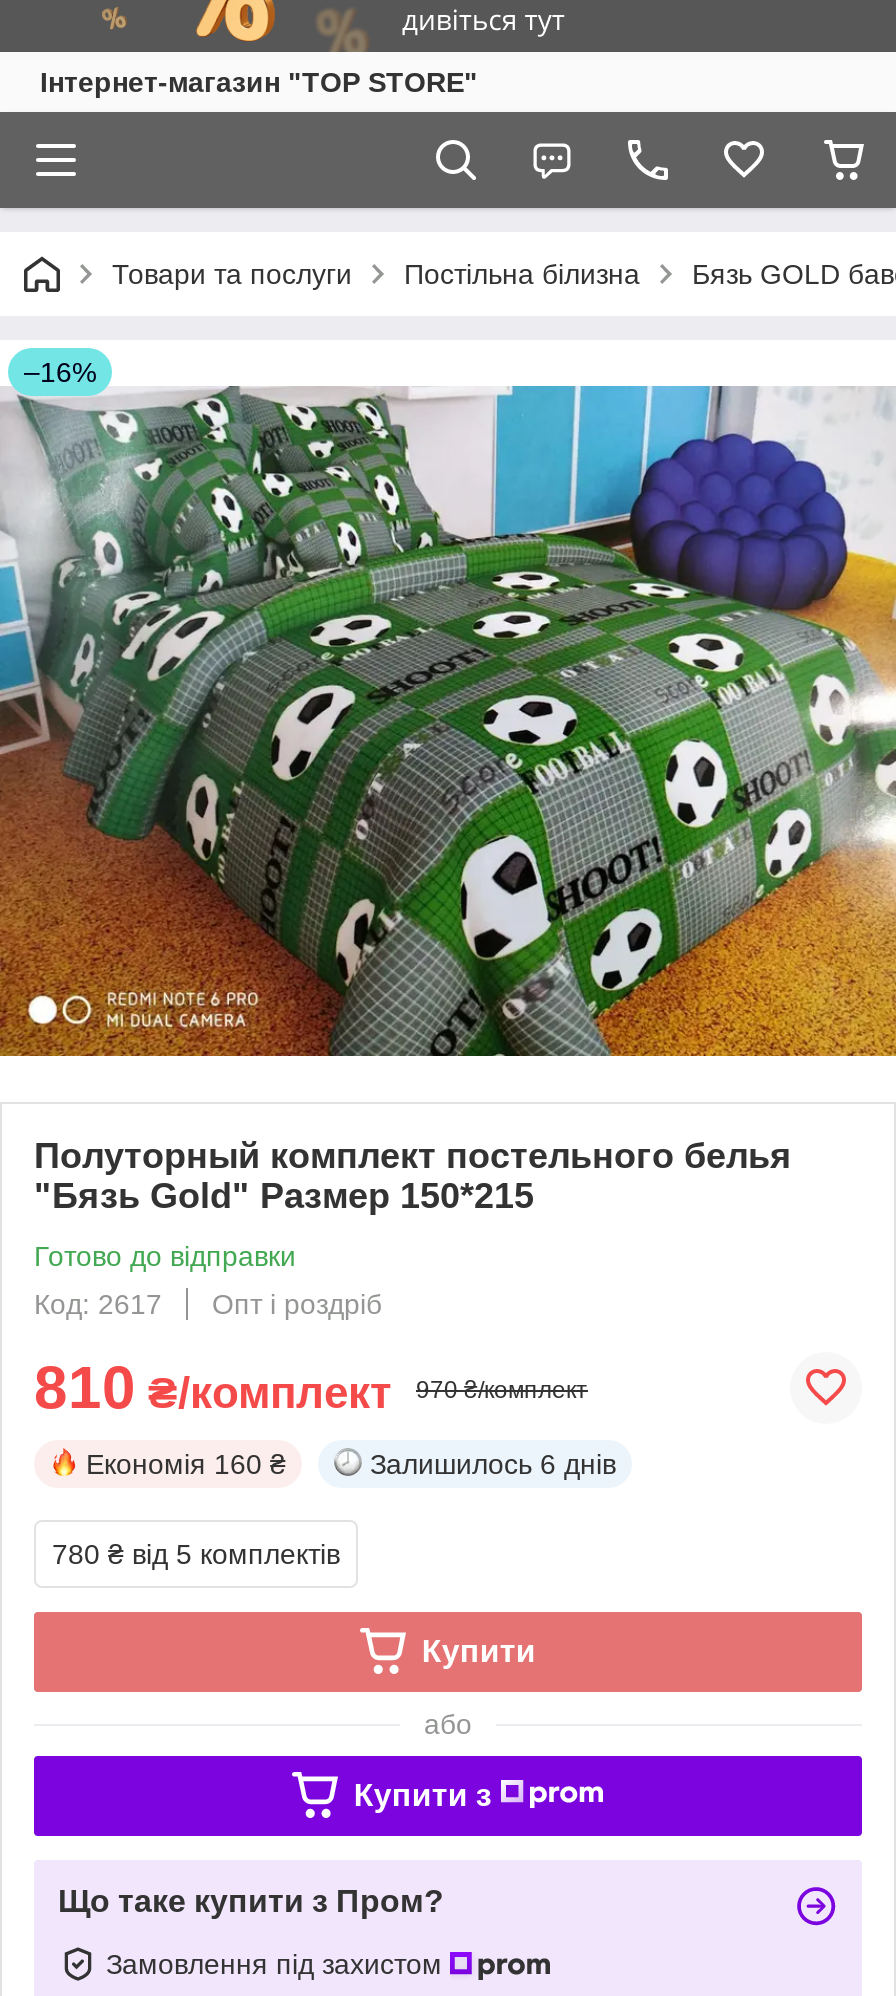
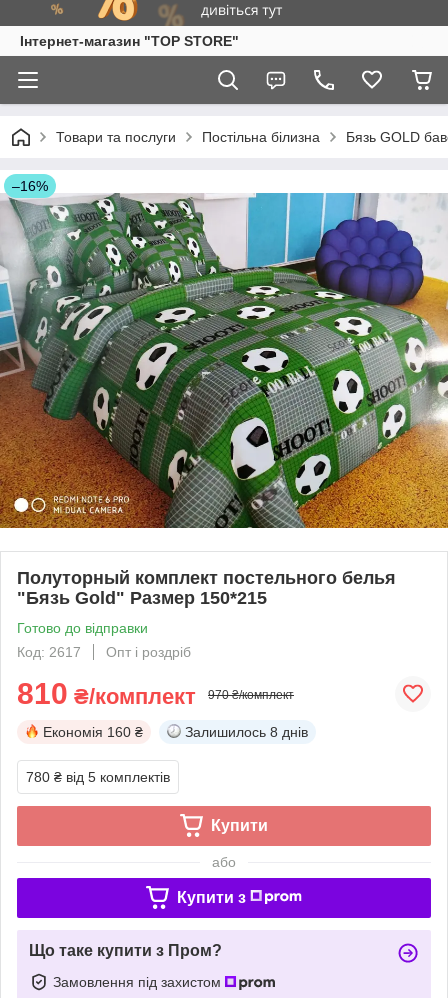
[370,1448,616,1480] Залишилось 6 днів -> [185,724,308,740] Залишилось 8 днів

